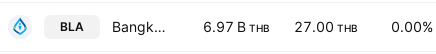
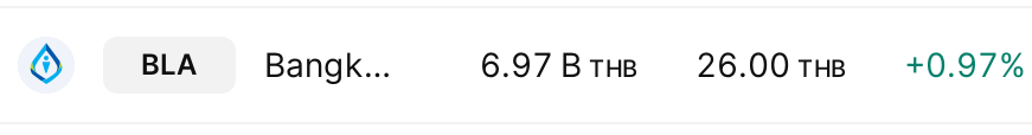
[294,18,358,35] 27.00 THB -> [696,44,847,84] 26.00 THB
[391,18,433,35] 0.00% -> [904,44,1025,84] +0.97%

